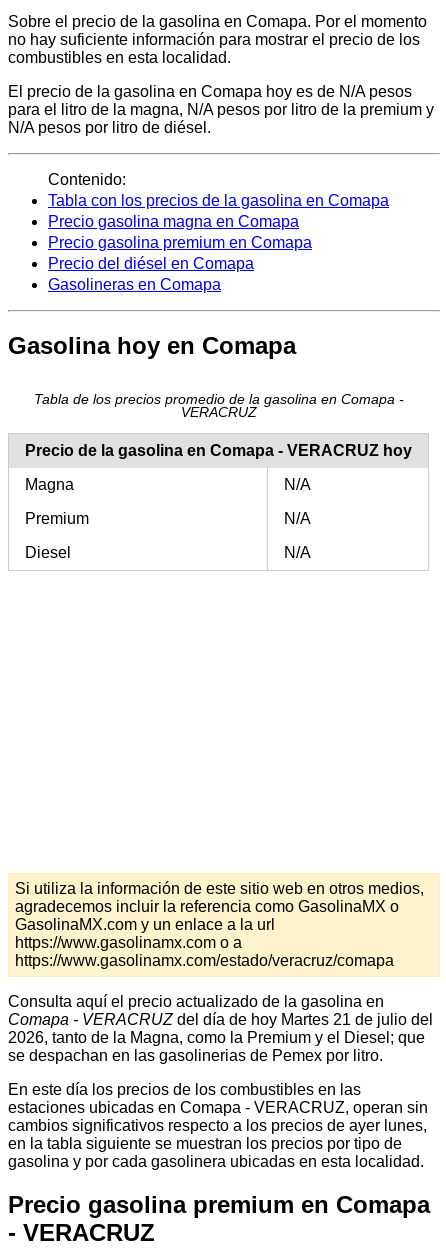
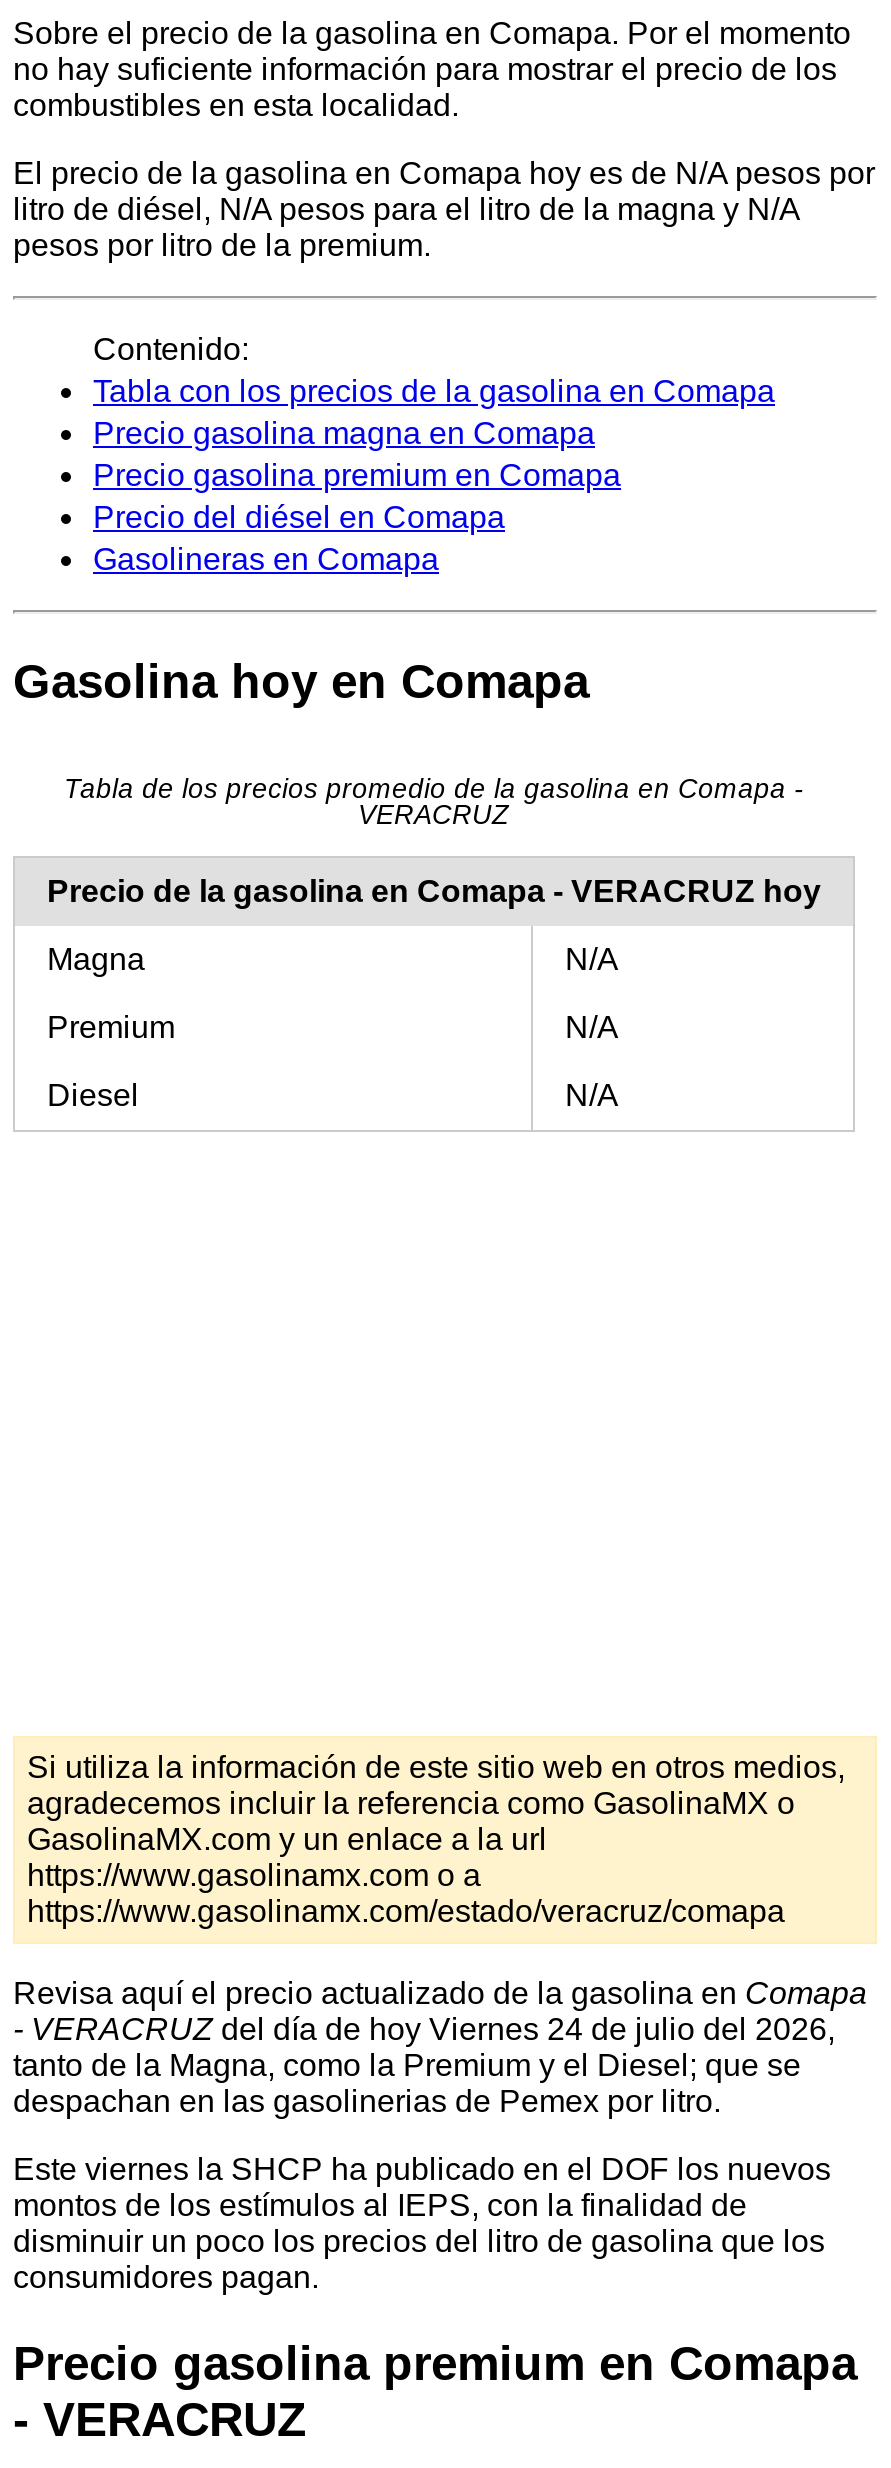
[8,83,434,136] El precio de la gasolina en Comapa hoy es de N/A pesos | para el litro de la magna, N/A pesos por litro de la premium y | N/A pesos por litro de diésel. -> [13,156,875,262] El precio de la gasolina en Comapa hoy es de N/A pesos por | litro de diésel, N/A pesos para el litro de la magna y N/A | pesos por litro de la premium.
[8,993,433,1064] Consulta aquí el precio actualizado de la gasolina en | Comapa - VERACRUZ del día de hoy Martes 21 de julio del | 2026, tanto de la Magna, como la Premium y el Diesel; que | se despachan en las gasolinerias de Pemex por litro. -> [13,1976,867,2118] Revisa aquí el precio actualizado de la gasolina en Comapa | - VERACRUZ del día de hoy Viernes 24 de julio del 2026, | tanto de la Magna, como la Premium y el Diesel; que se | despachan en las gasolinerias de Pemex por litro.
[8,1081,428,1170] En este día los precios de los combustibles en las | estaciones ubicadas en Comapa - VERACRUZ, operan sin | cambios significativos respecto a los precios de ayer lunes, | en la tabla siguiente se muestran los precios por tipo de | gasolina y por cada gasolinera ubicadas en esta localidad. -> [13,2152,831,2294] Este viernes la SHCP ha publicado en el DOF los nuevos | montos de los estímulos al IEPS, con la finalidad de | disminuir un poco los precios del litro de gasolina que los | consumidores pagan.

